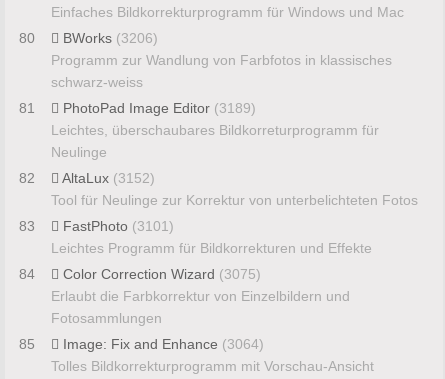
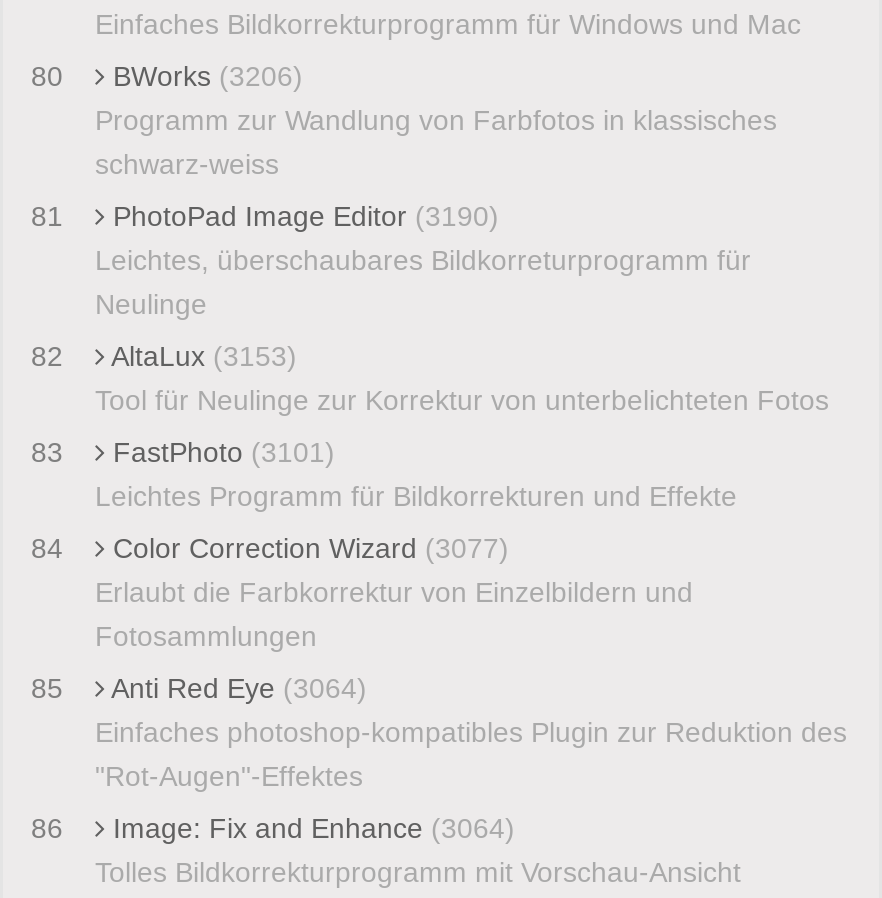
[59,100,256,116] PhotoPad Image Editor (3189) -> [105,200,499,232] PhotoPad Image Editor (3190)
[19,170,155,186] 82 AltaLux (3152) -> [31,340,297,372] 82 AltaLux (3153)
[59,266,261,282] Color Correction Wizard (3075) -> [105,532,509,564] Color Correction Wizard (3077)
none -> [31,672,847,844] Anti Red Eye (3064) | Einfaches photoshop-kompatibles Plugin zur Reduktion des | "Rot-Augen"-Effektes | 86

